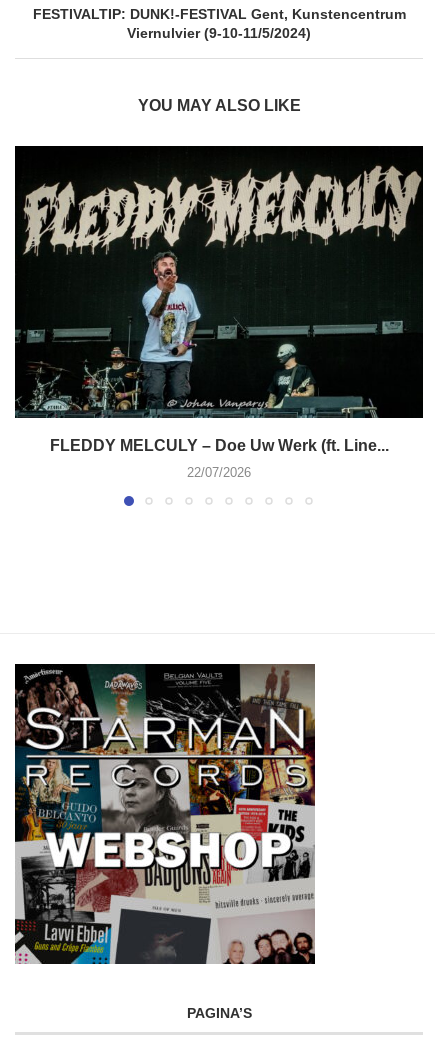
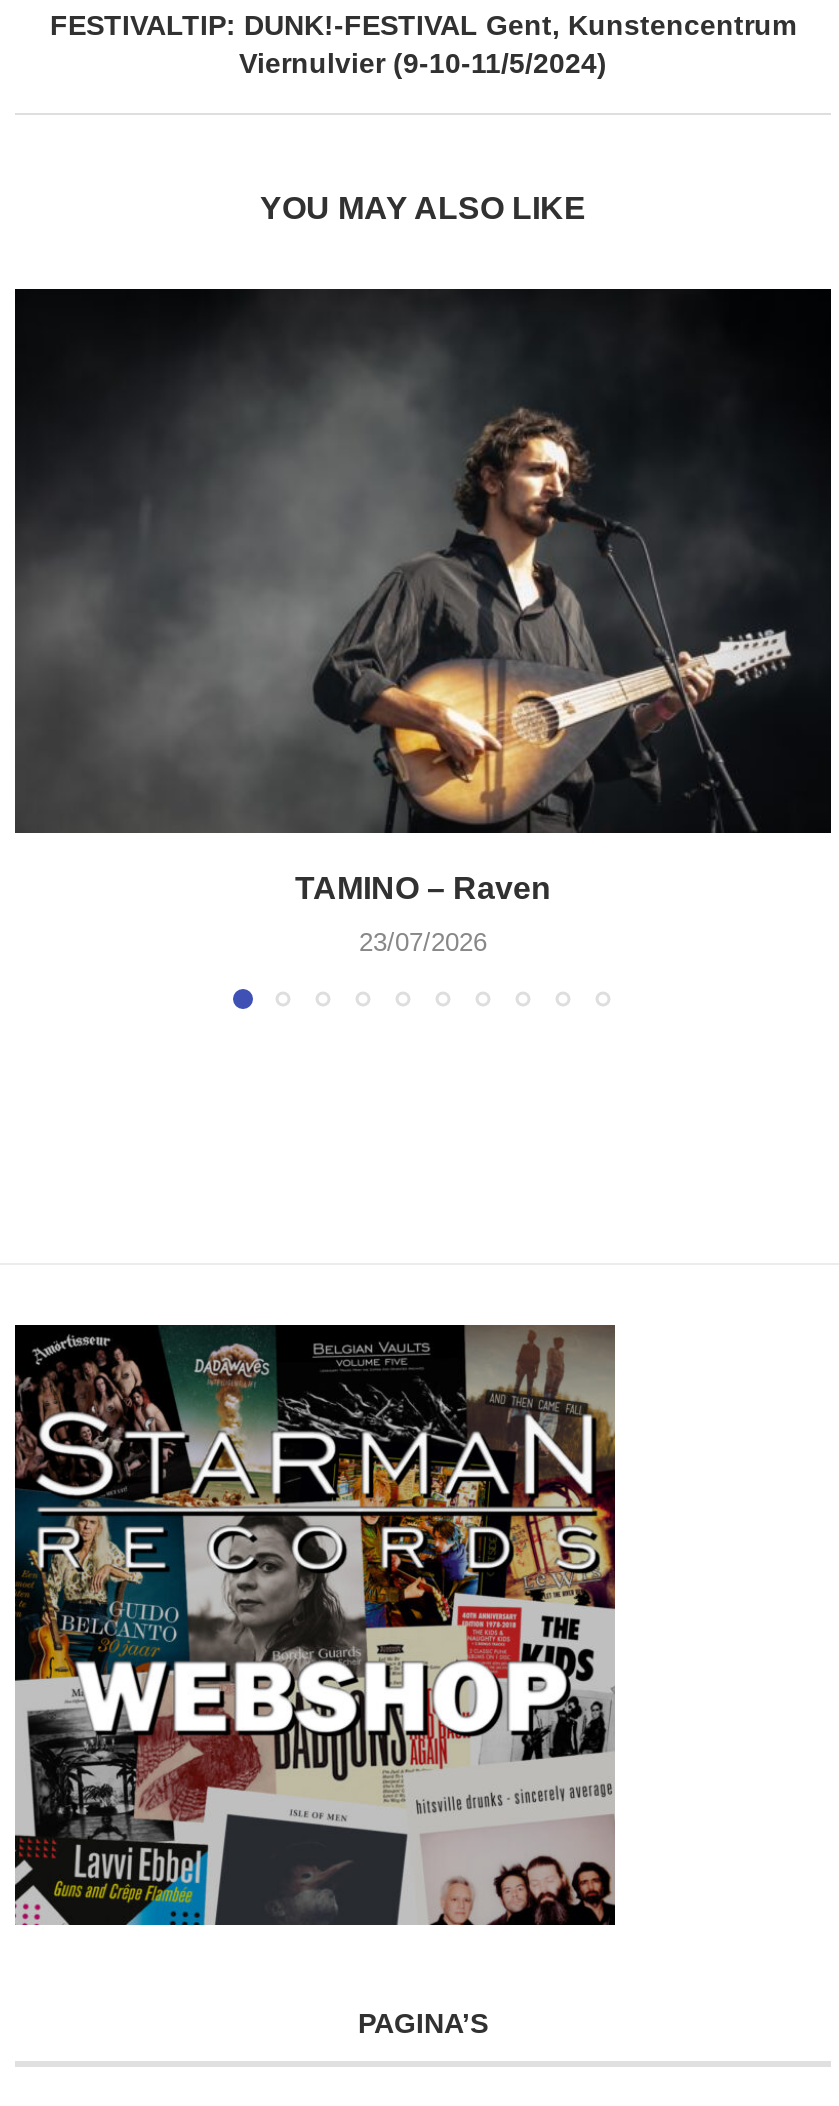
[16,148,422,454] [image] | FLEDDY MELCULY – Doe Uw Werk (ft. Line... -> [15,291,829,905] [image] | TAMINO – Raven
[187,465,251,480] 22/07/2026 -> [359,927,487,957] 23/07/2026

